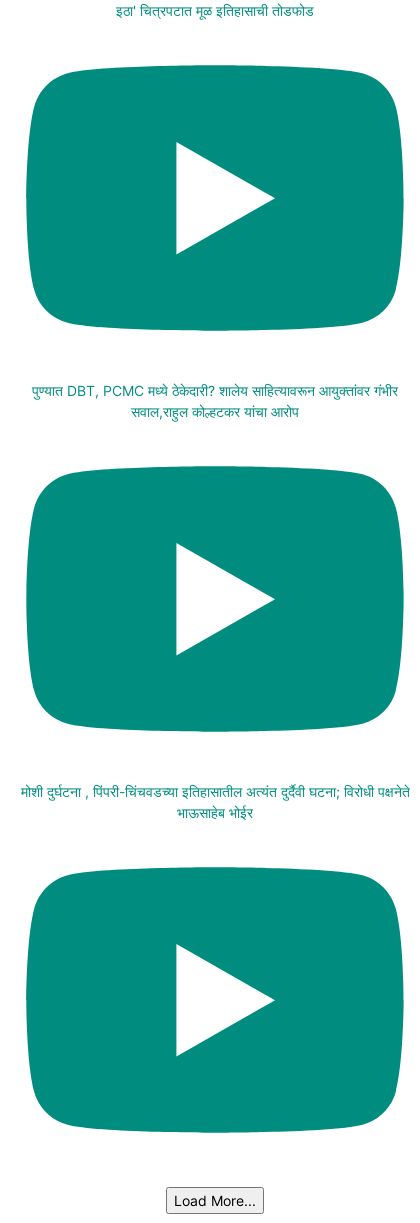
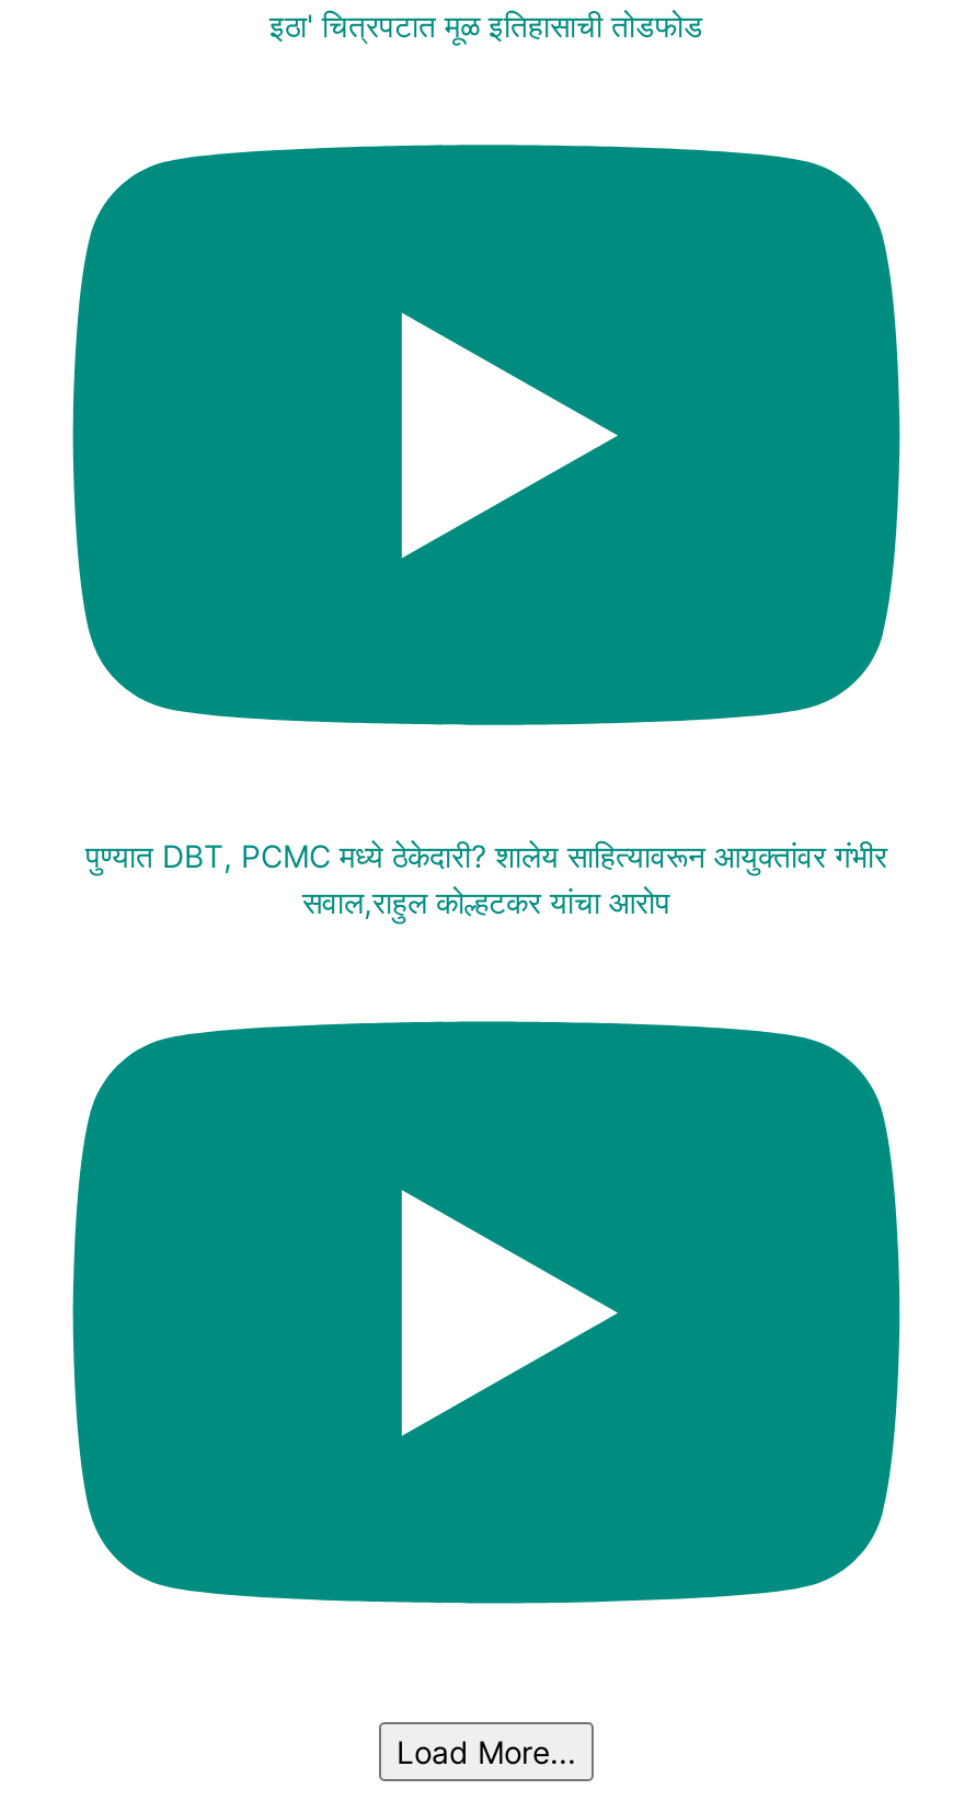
[20,783,409,821] मोशी दुर्घटना , पिंपरी-चिंचवडच्या इतिहासातील अत्यंत दुर्दैवी घटना; विरोधी पक्षनेते | भाऊसाहेब भोईर -> none

